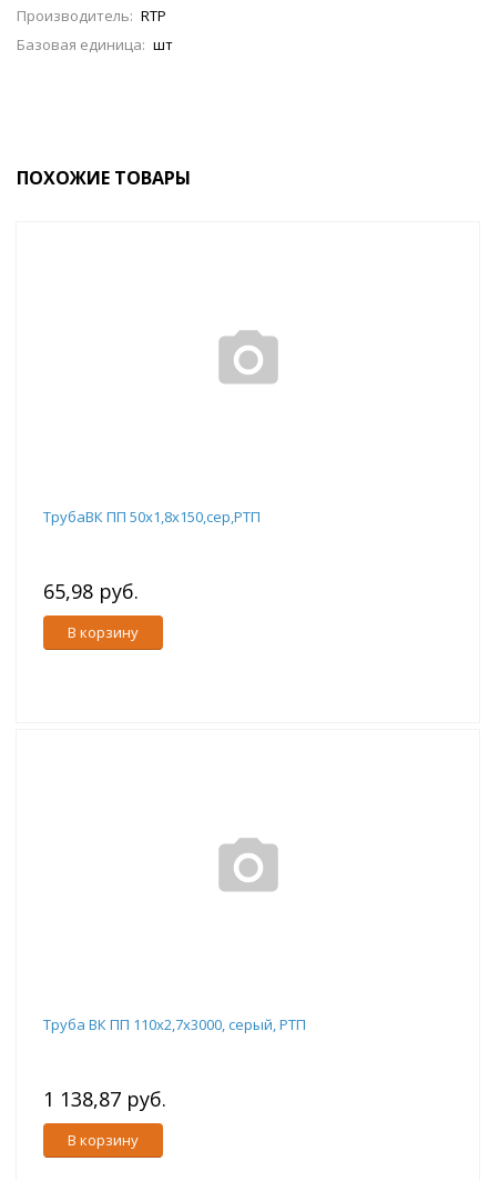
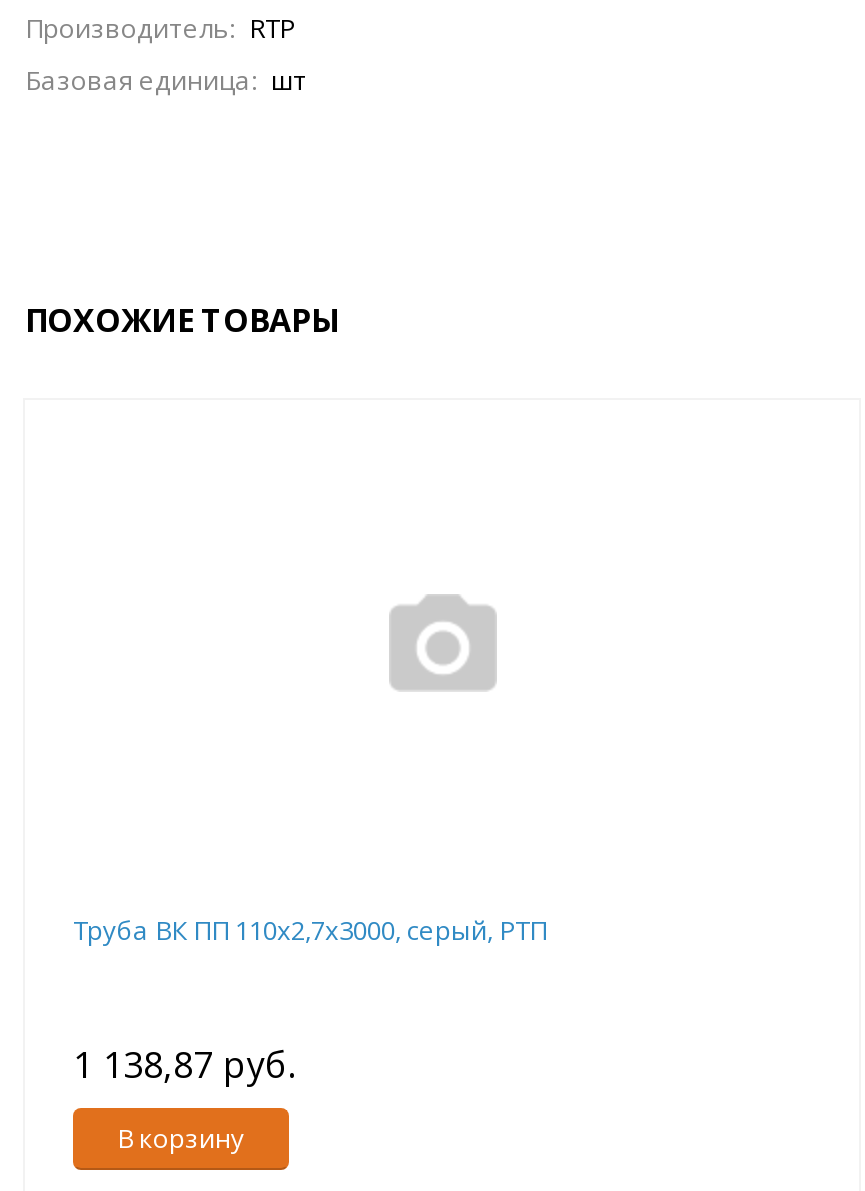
[43,506,261,642] ТрубаВК ПП 50х1,8х150,сер,РТП | 65,98 руб. | В корзину -> none

